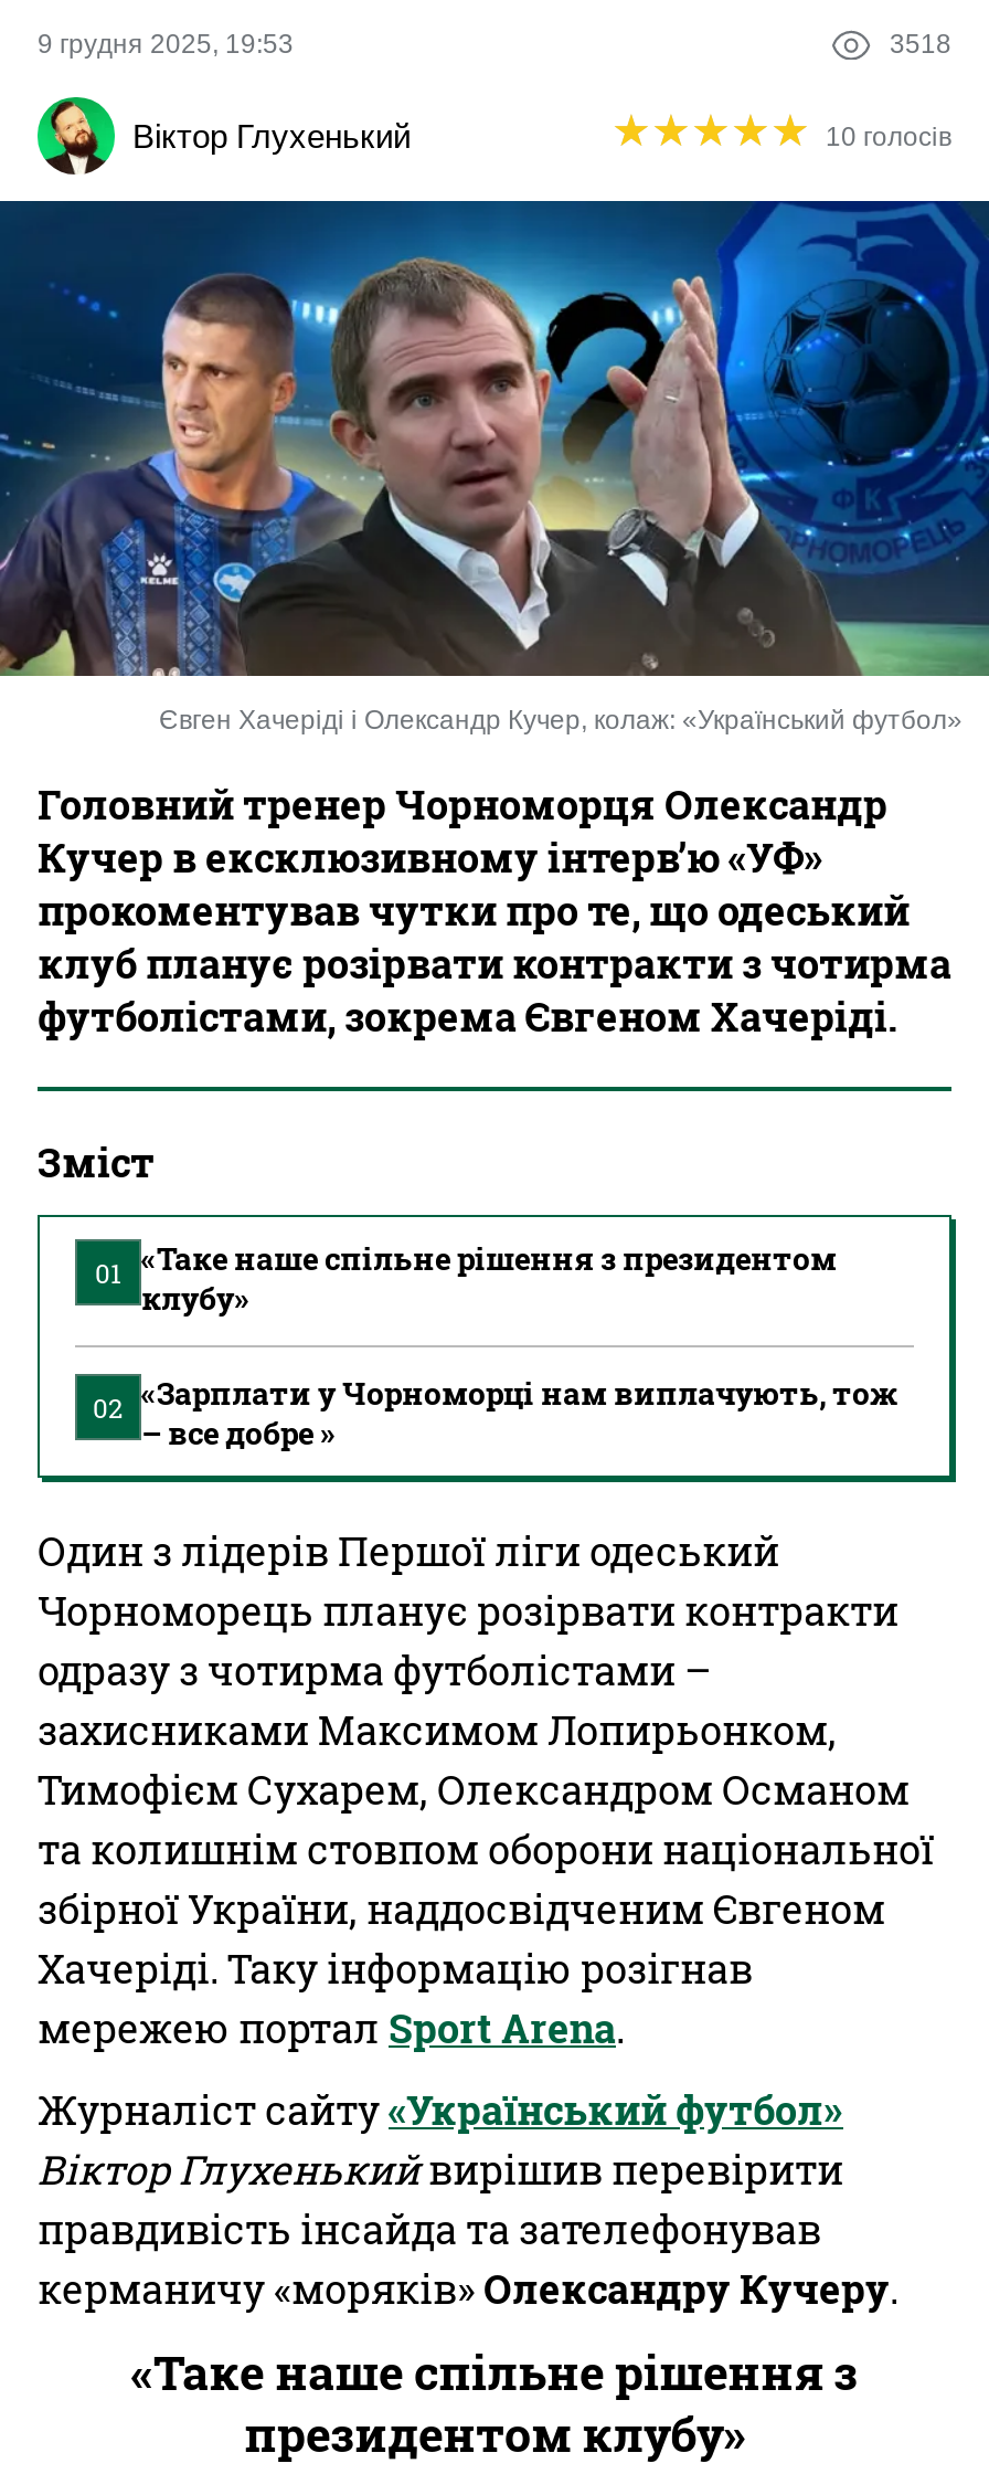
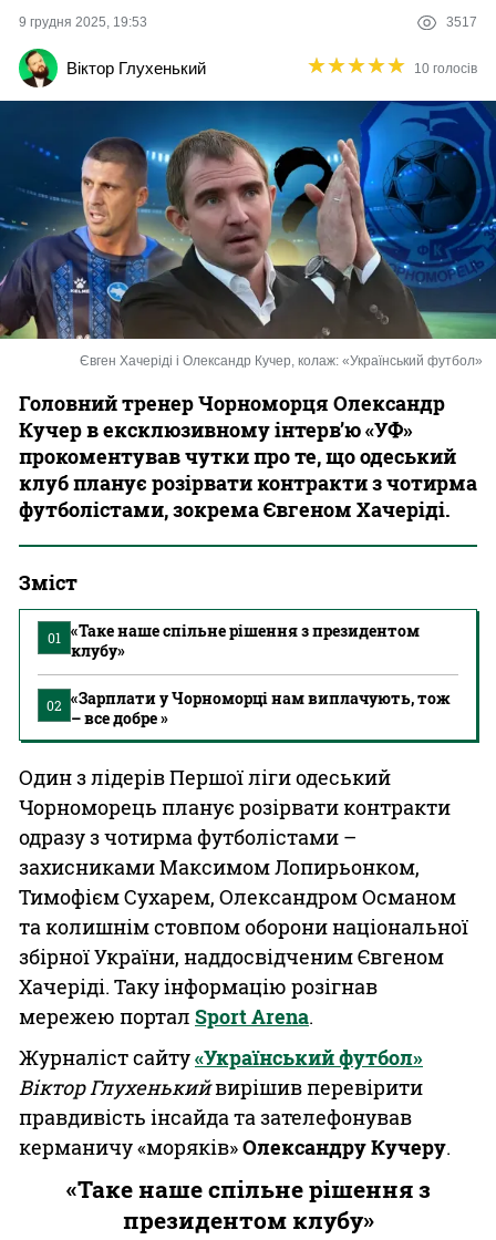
[890,29,951,60] 3518 -> [446,14,477,30] 3517

